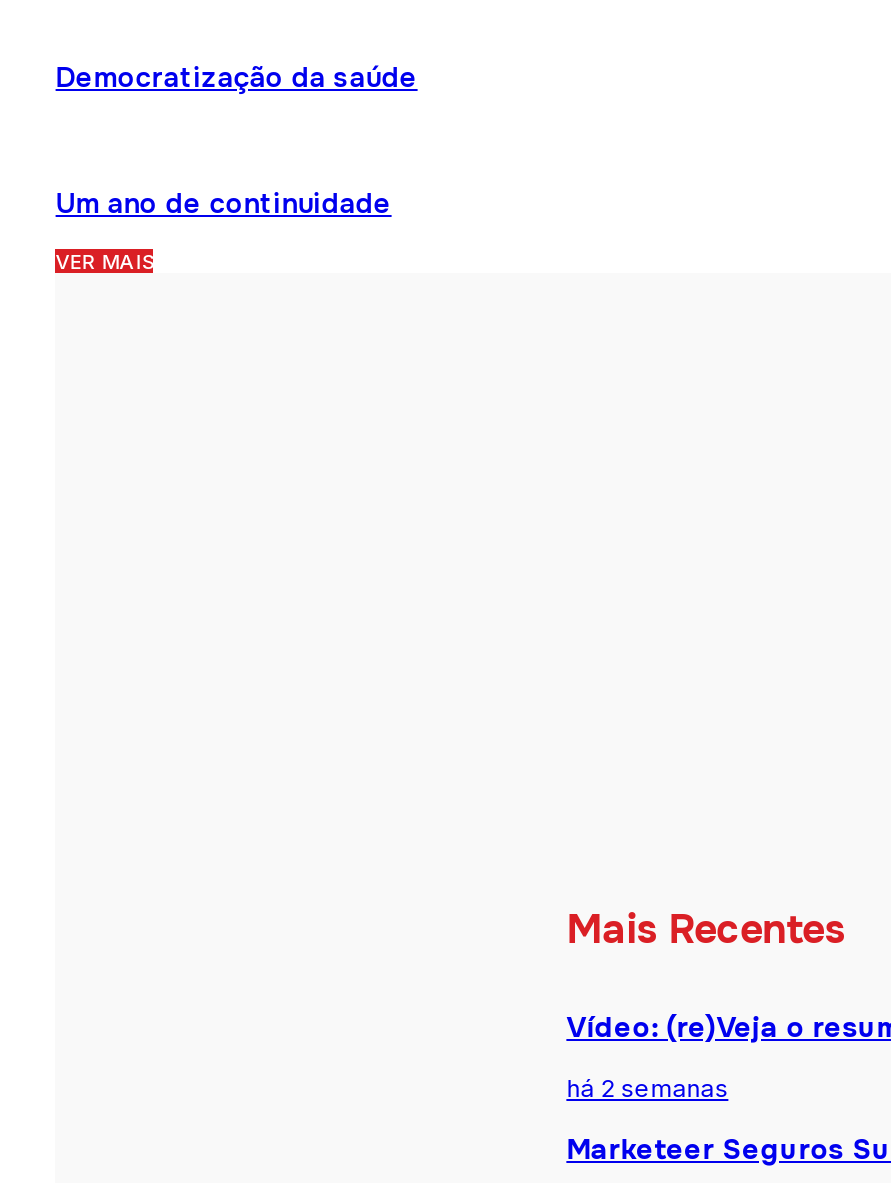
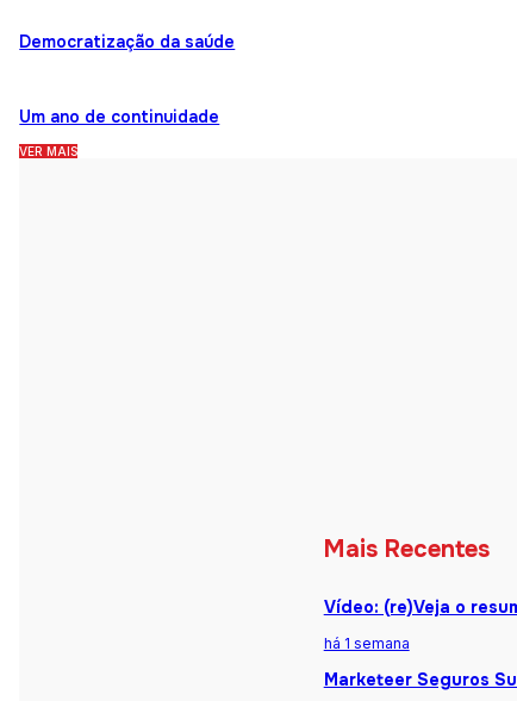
[566,1073,728,1103] há 2 semanas -> [324,634,409,652] há 1 semana

